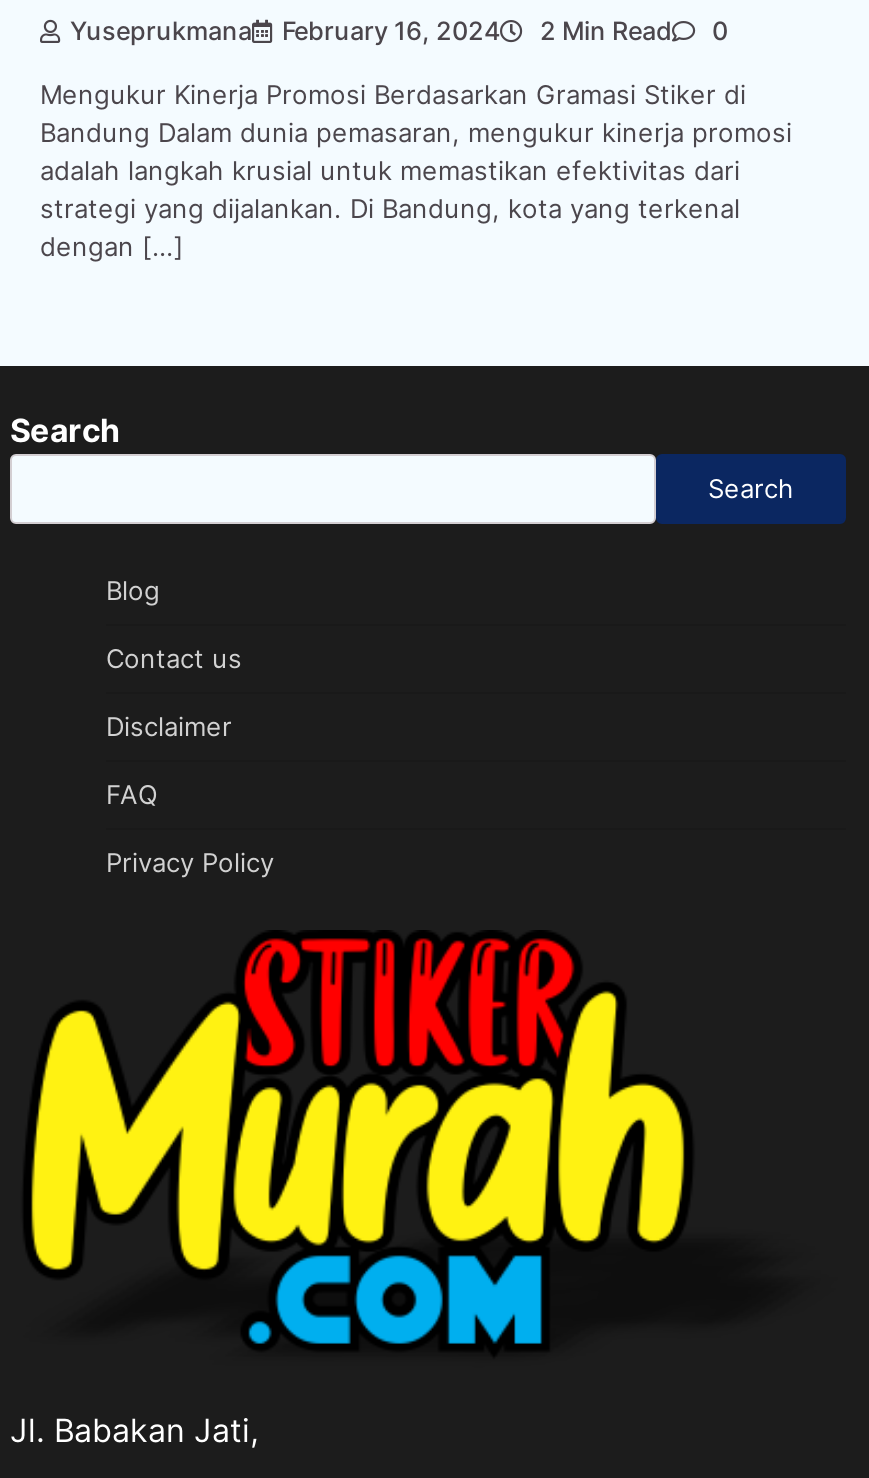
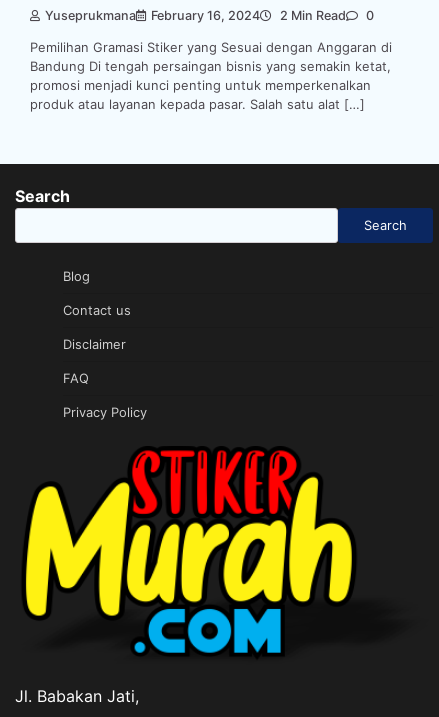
[40,77,792,261] Mengukur Kinerja Promosi Berdasarkan Gramasi Stiker di | Bandung Dalam dunia pemasaran, mengukur kinerja promosi | adalah langkah krusial untuk memastikan efektivitas dari | strategi yang dijalankan. Di Bandung, kota yang terkenal | dengan […] -> [30,39,392,112] Pemilihan Gramasi Stiker yang Sesuai dengan Anggaran di | Bandung Di tengah persaingan bisnis yang semakin ketat, | promosi menjadi kunci penting untuk memperkenalkan | produk atau layanan kepada pasar. Salah satu alat […]

